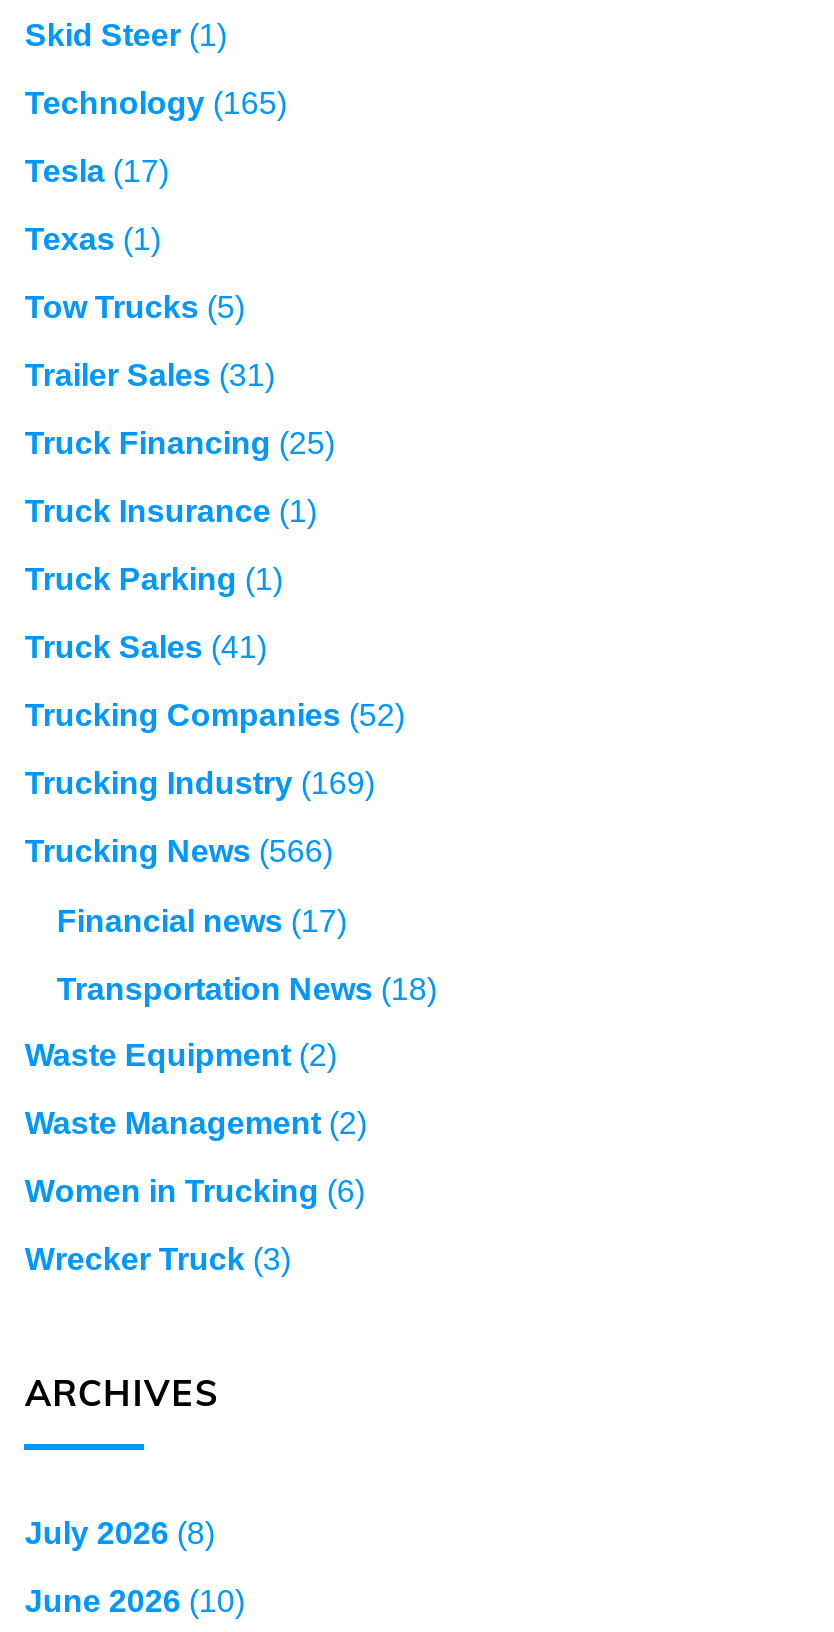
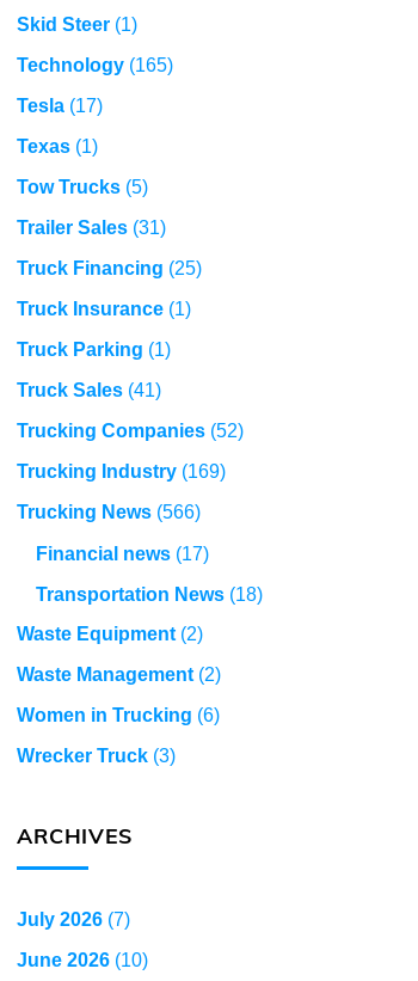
[25,1516,215,1550] July 2026 (8) -> [17,909,131,930] July 2026 (7)

